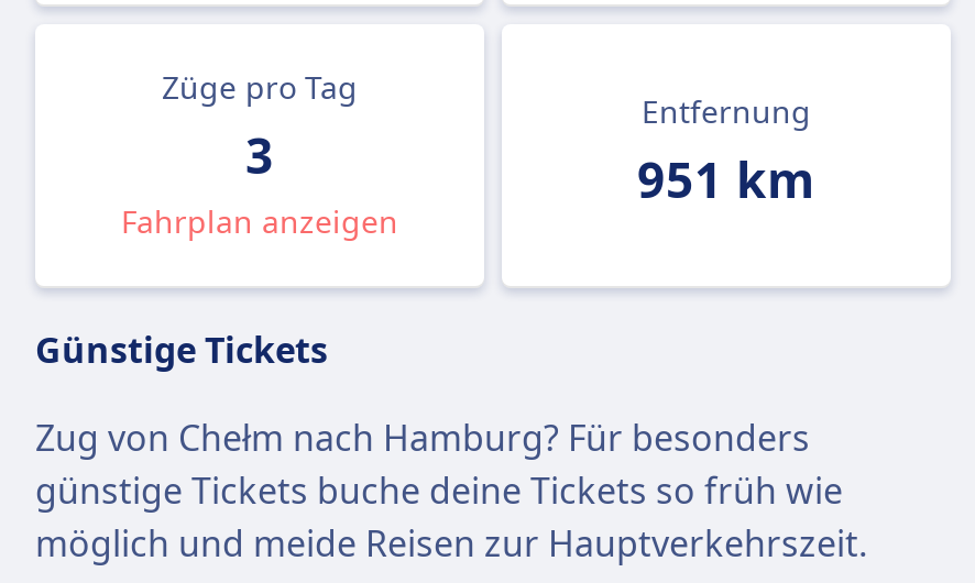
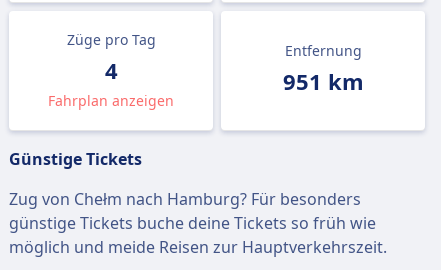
[245,121,274,187] 3 -> [104,55,117,85] 4

